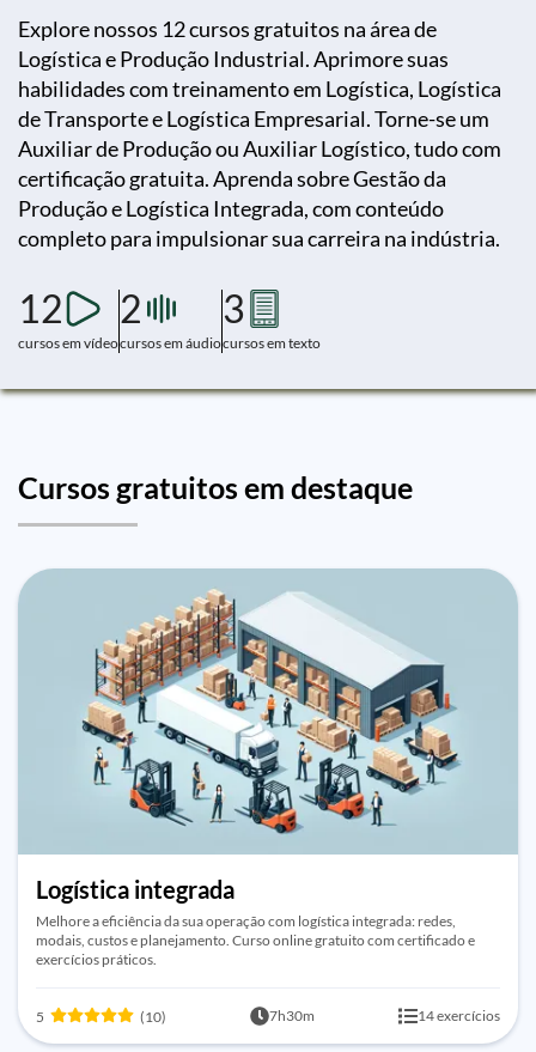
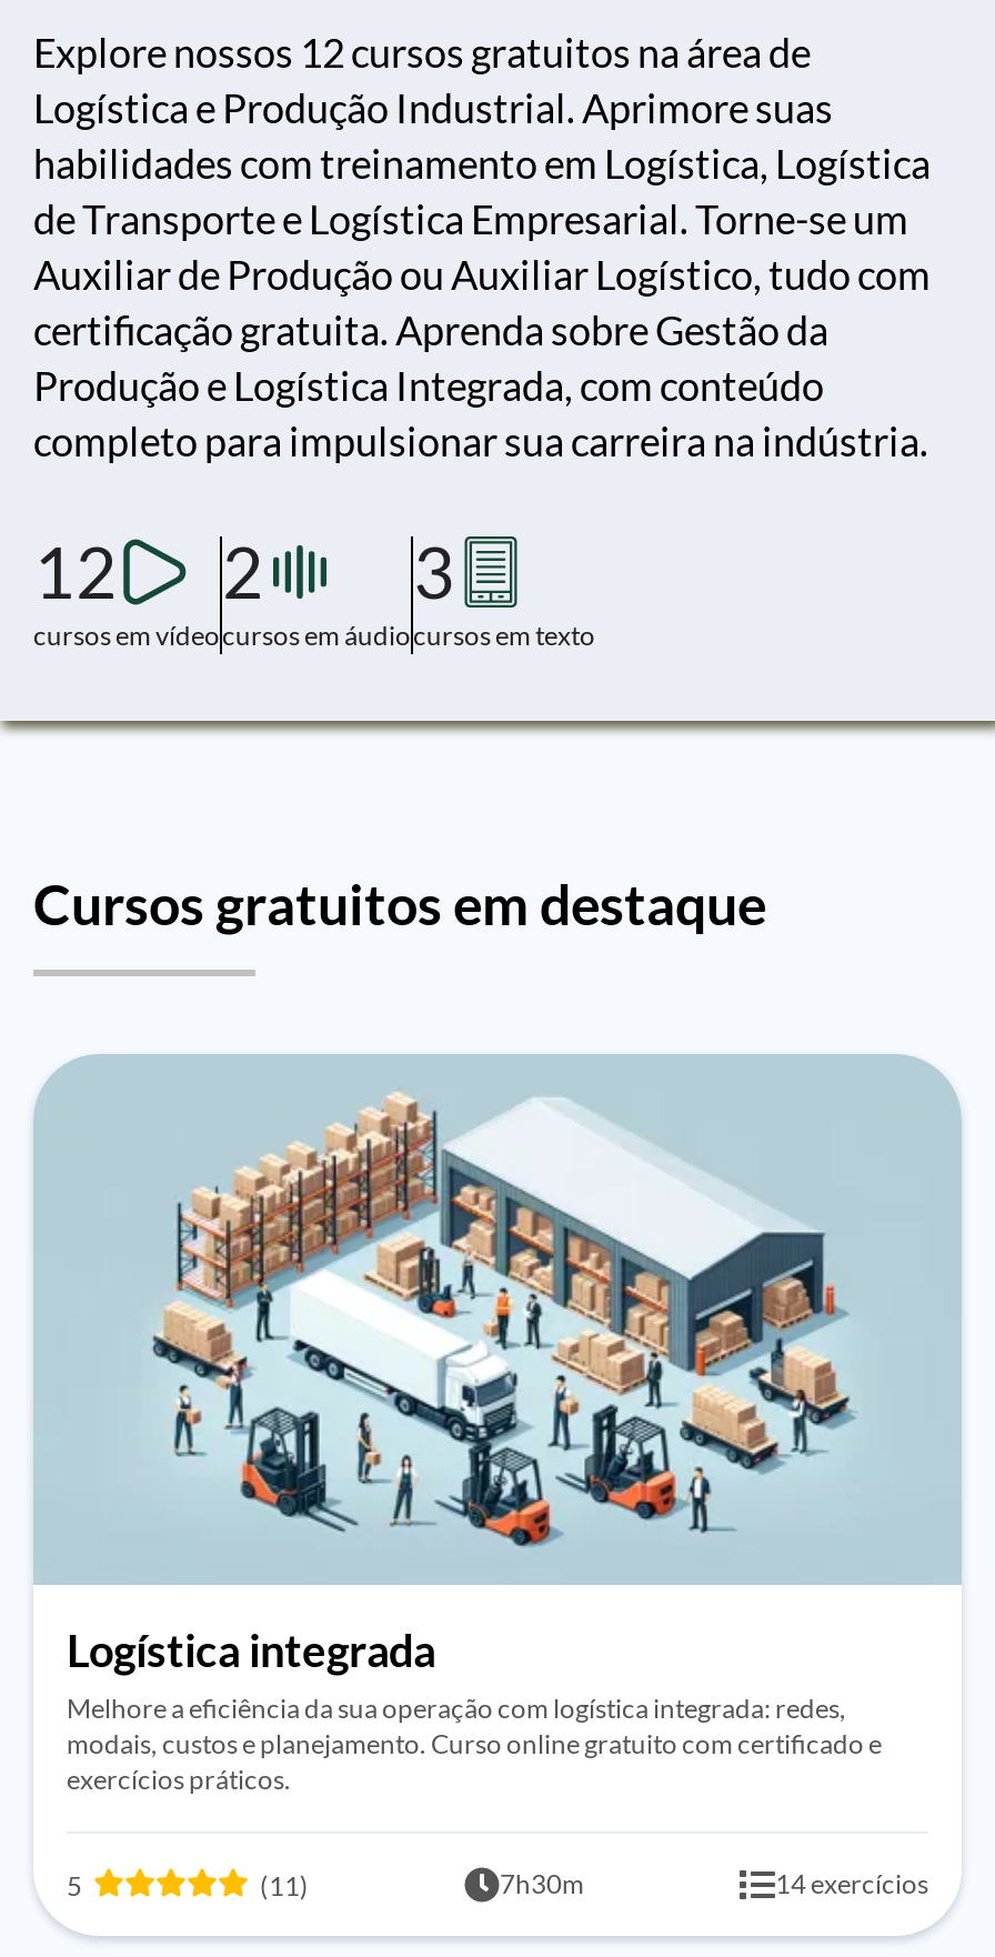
[140,1007,166,1025] (10) -> [260,1869,309,1902] (11)

